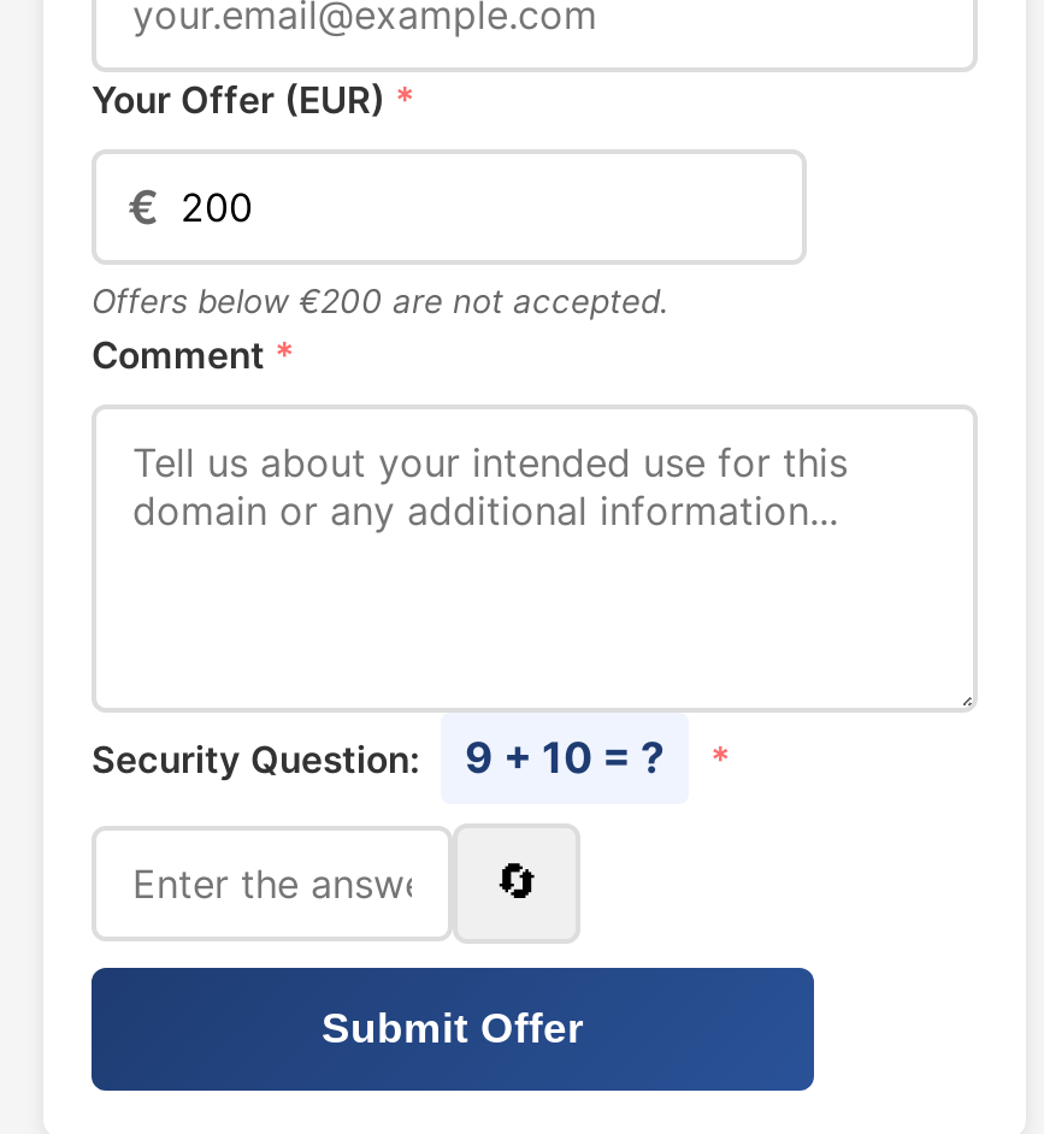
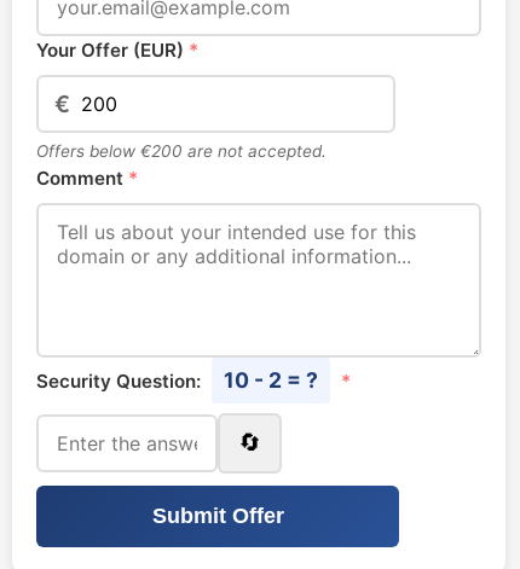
[465,732,665,782] 9 + 10 = ? -> [224,367,318,393] 10 - 2 = ?

